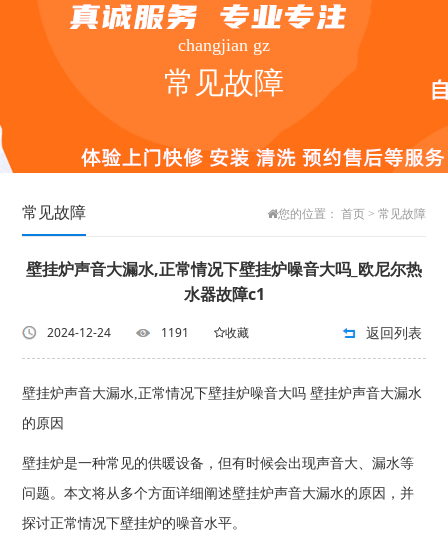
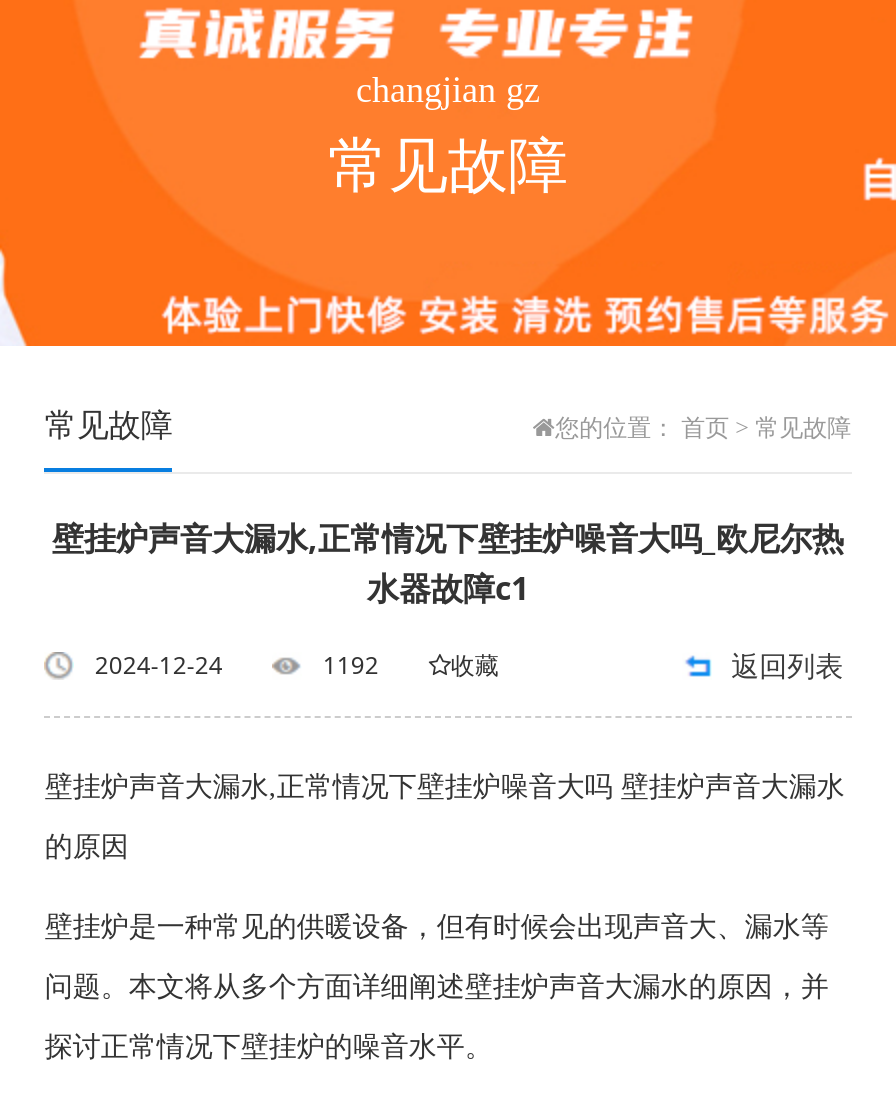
[161,324,189,341] 1191 -> [323,648,379,682] 1192

